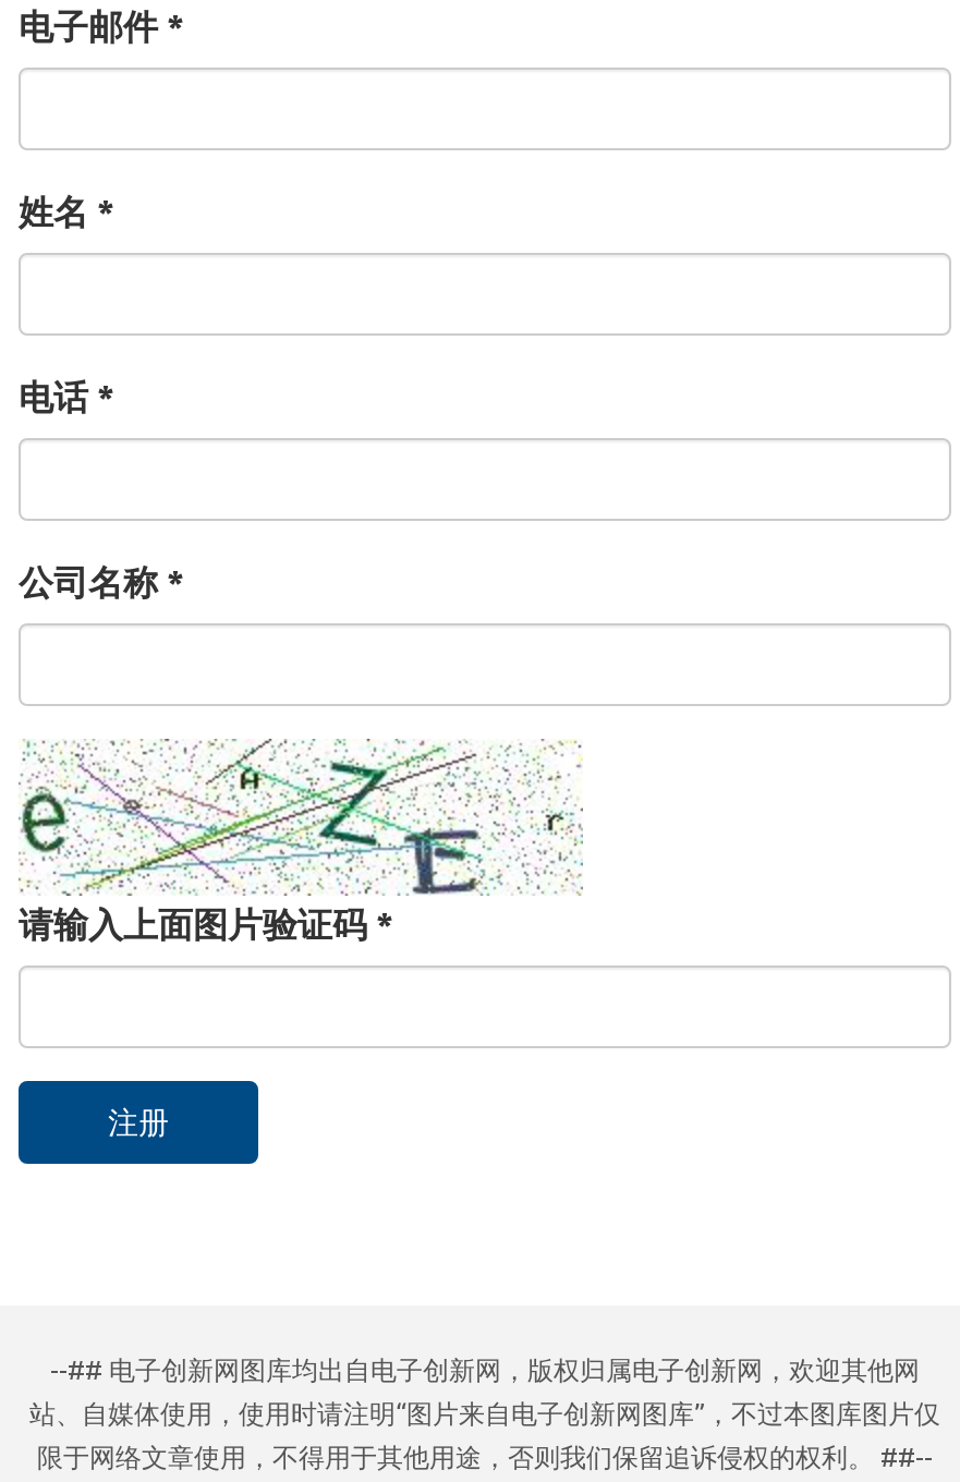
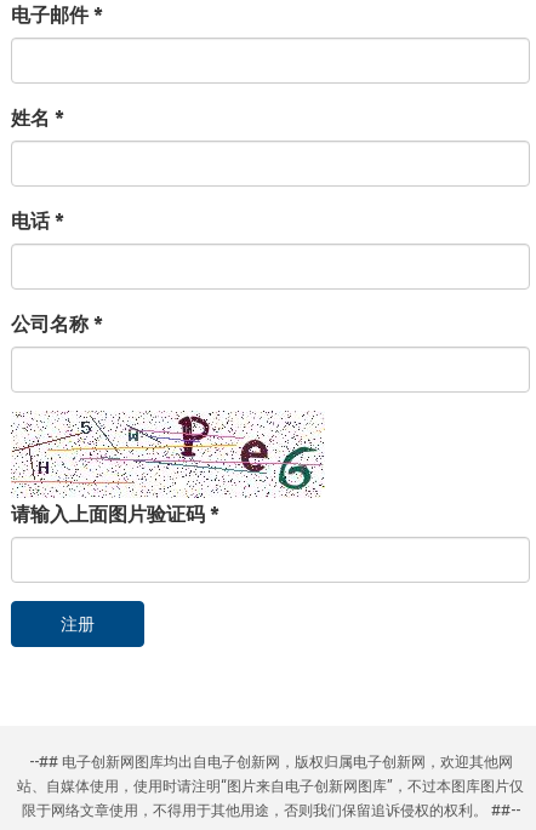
[19,739,583,896] [image] -> [11,410,325,499] [image]

